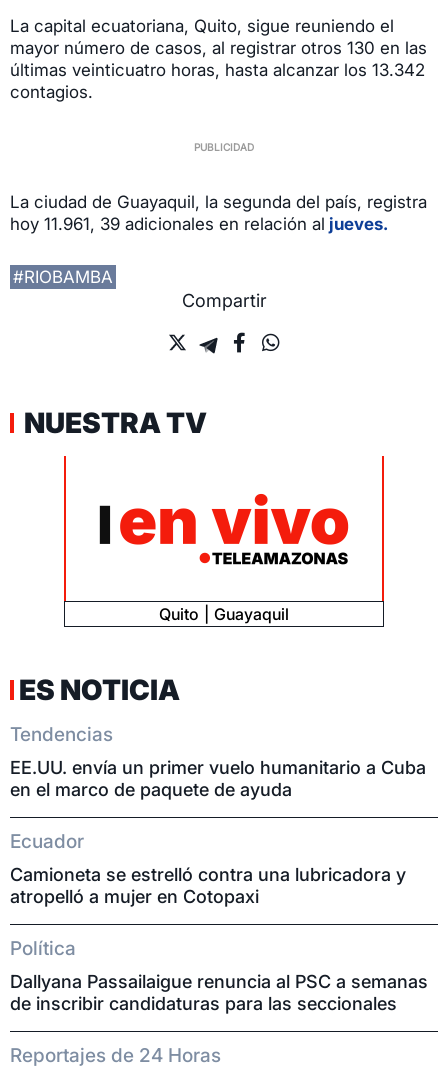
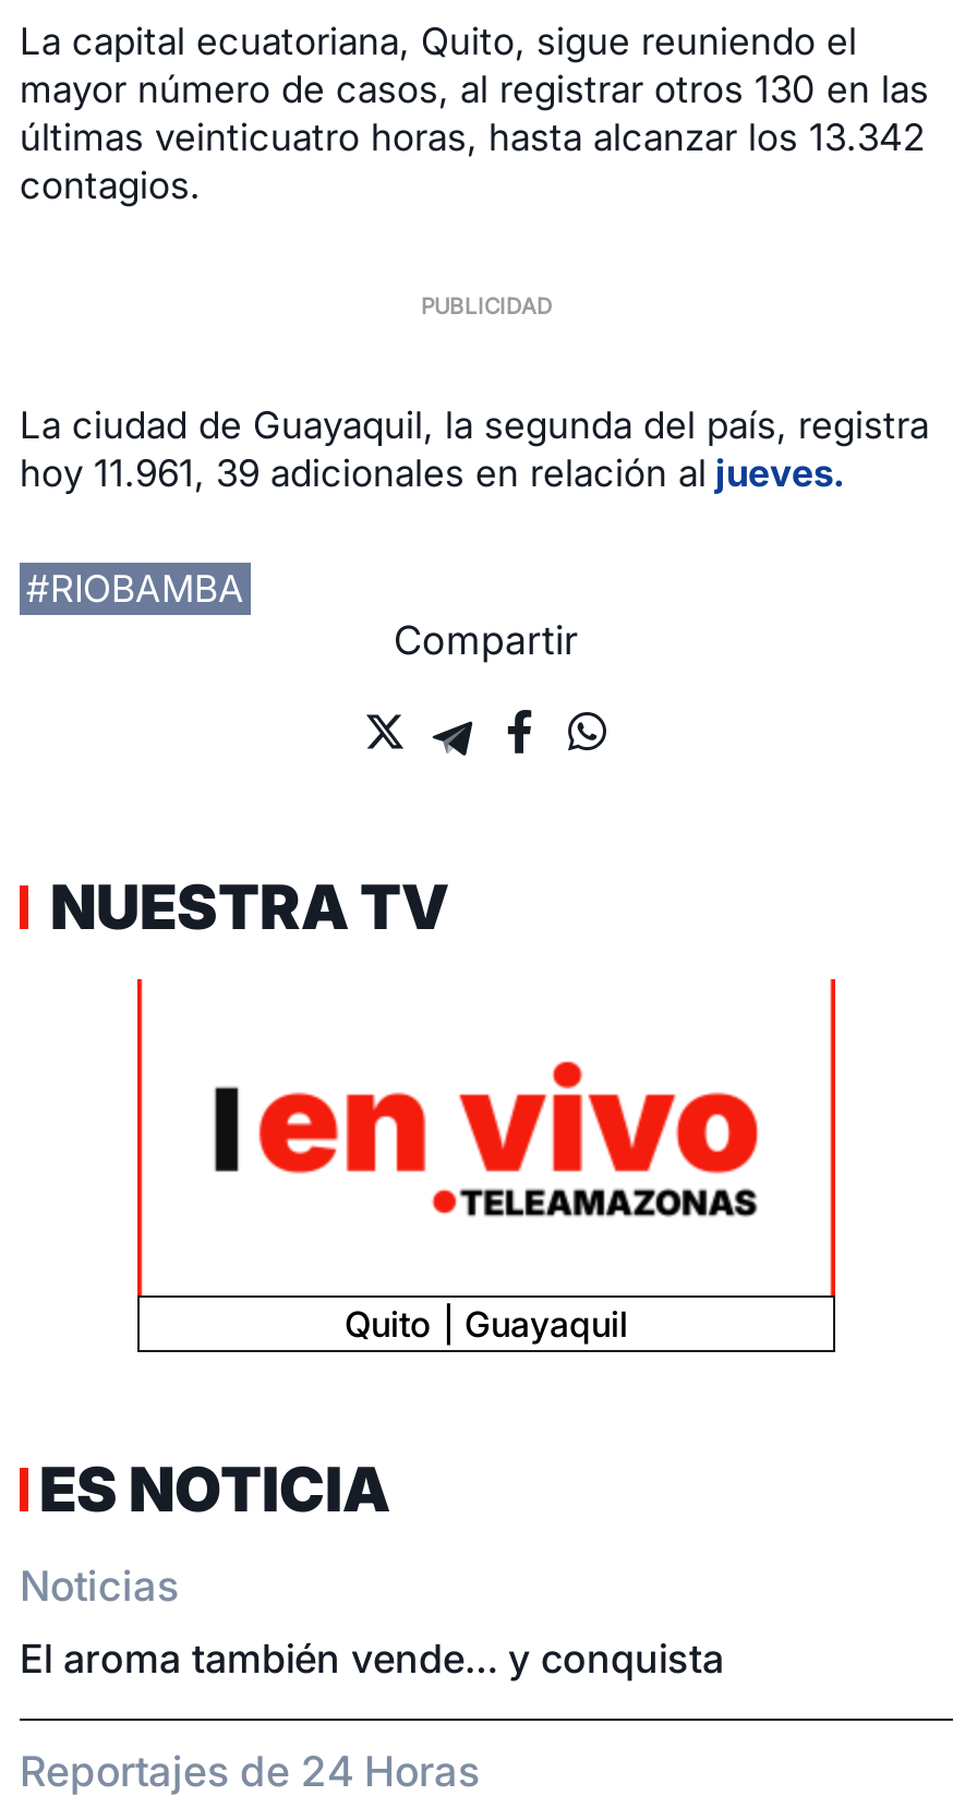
[10,723,428,1014] Tendencias | EE.UU. envía un primer vuelo humanitario a Cuba | en el marco de paquete de ayuda | Ecuador | Camioneta se estrelló contra una lubricadora y | atropelló a mujer en Cotopaxi | Política | Dallyana Passailaigue renuncia al PSC a semanas | de inscribir candidaturas para las seccionales -> [20,1563,724,1683] Noticias | El aroma también vende… y conquista

